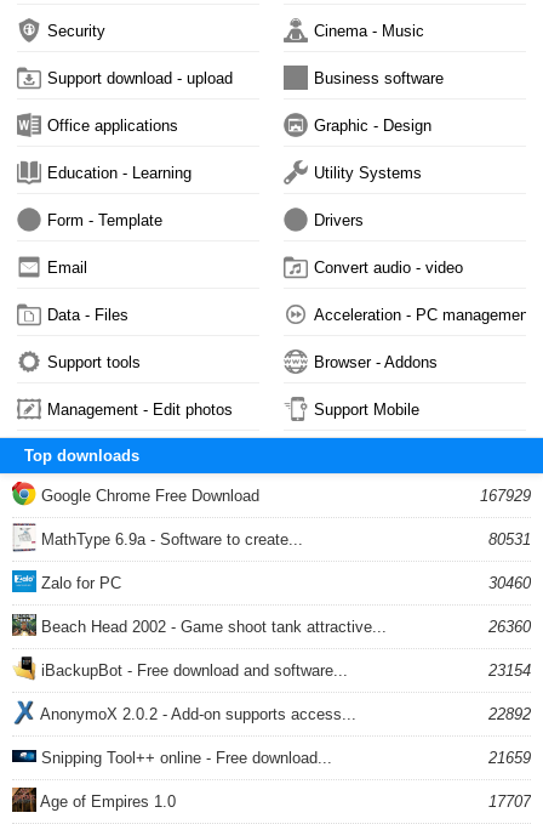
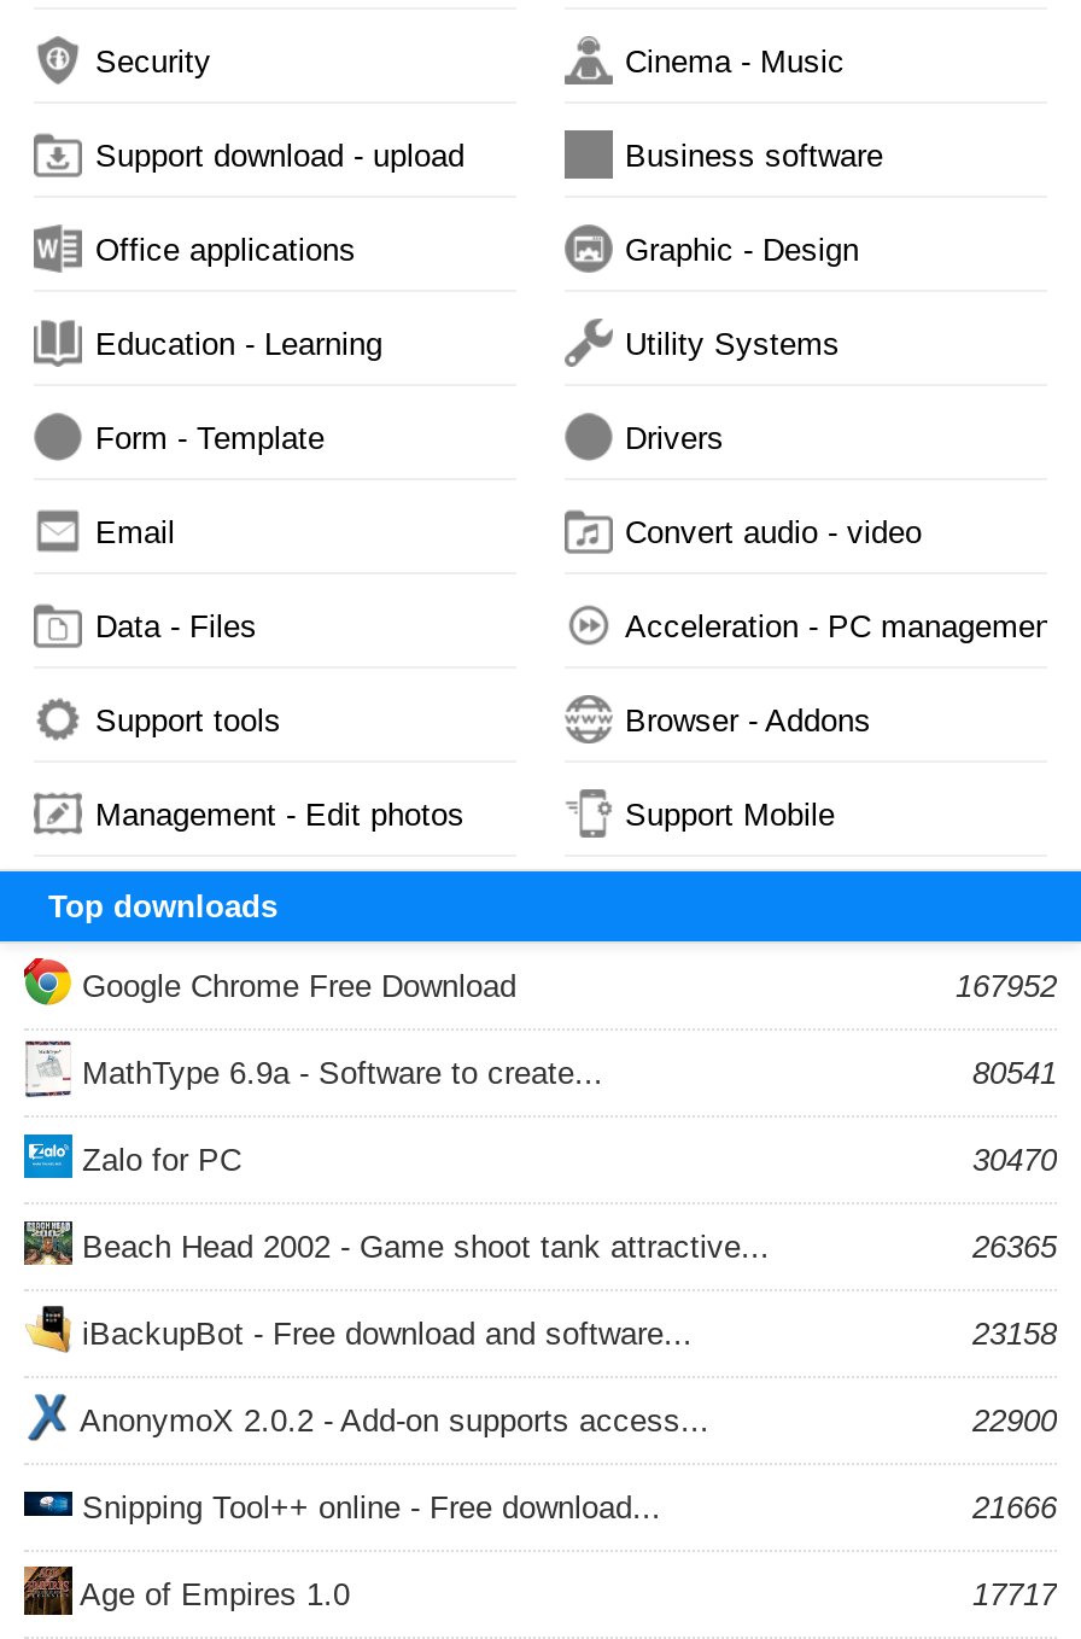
[480,487,531,505] 167929 -> [956,968,1057,1004] 167952
[488,530,531,549] 80531 -> [972,1055,1057,1091] 80541
[488,574,531,592] 30460 -> [972,1142,1057,1178] 30470
[488,618,531,636] 26360 -> [972,1229,1057,1265] 26365
[488,661,531,680] 23154 -> [972,1316,1057,1352] 23158
[488,705,531,723] 22892 -> [972,1402,1057,1439] 22900
[488,749,531,767] 21659 -> [972,1489,1057,1526] 21666
[488,792,531,811] 17707 -> [972,1576,1057,1612] 17717

